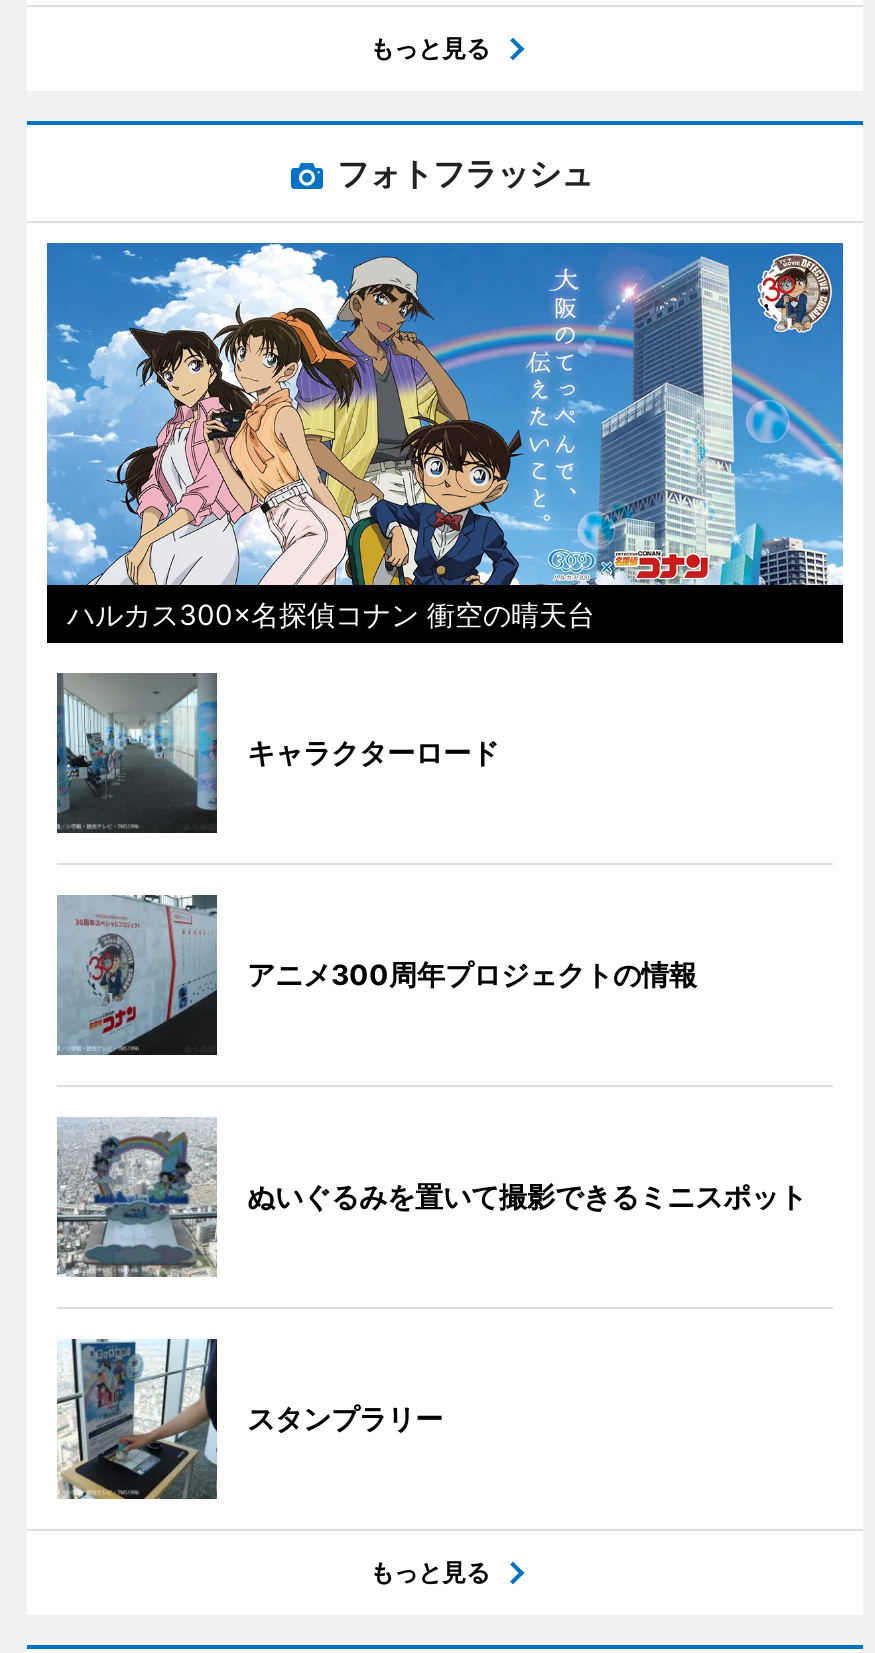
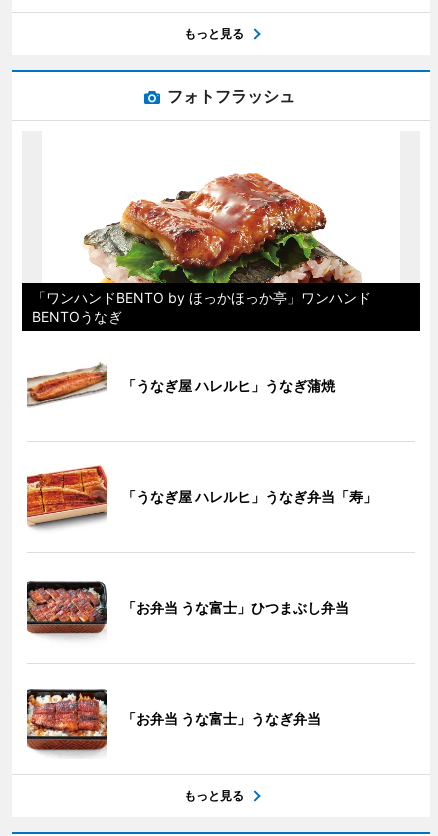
[45,241,845,630] [image] | ハルカス300×名探偵コナン 衝空の晴天台 -> [22,131,421,324] [image] | 「ワンハンドBENTO by ほっかほっか亭」ワンハンド | BENTOうなぎ
[55,671,499,835] [image] | キャラクターロード -> [26,346,335,426] [image] | 「うなぎ屋 ハレルヒ」うなぎ蒲焼
[55,893,697,1057] [image] | アニメ300周年プロジェクトの情報 -> [26,457,377,537] [image] | 「うなぎ屋 ハレルヒ」うなぎ弁当「寿」
[55,1117,807,1279] [image] | ぬいぐるみを置いて撮影できるミニスポット -> [27,569,349,648] [image] | 「お弁当 うな富士」ひつまぶし弁当
[57,1337,443,1501] [image] | スタンプラリー -> [26,679,321,759] [image] | 「お弁当 うな富士」うなぎ弁当

